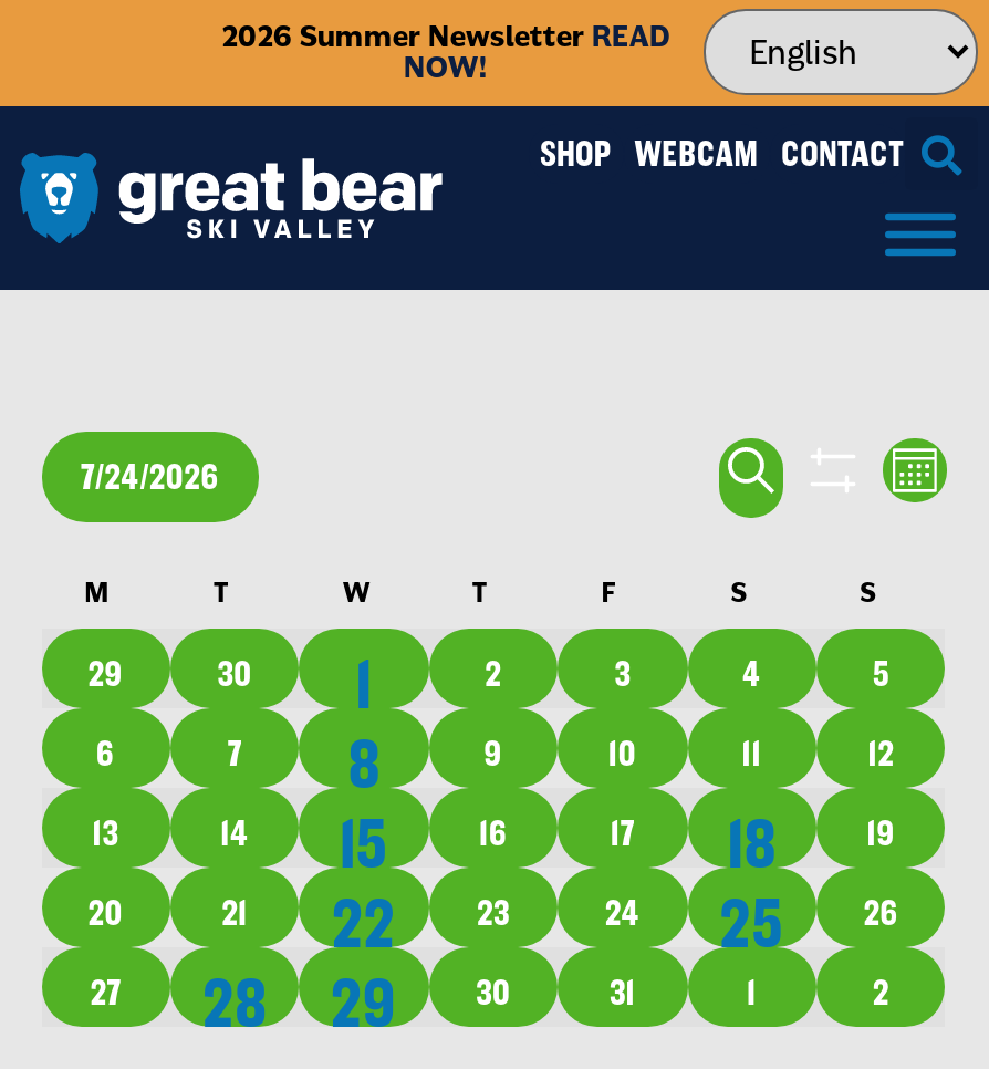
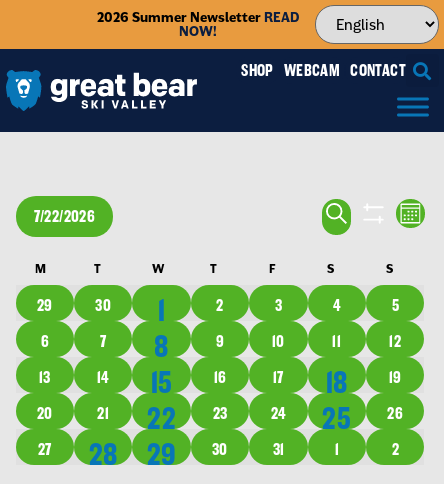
[81,454,219,500] 7/24/2026 -> [33,206,95,227] 7/22/2026

